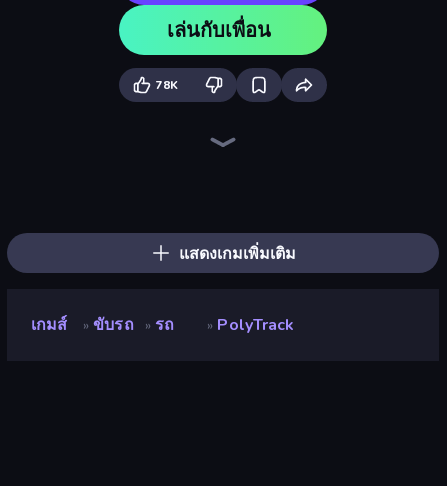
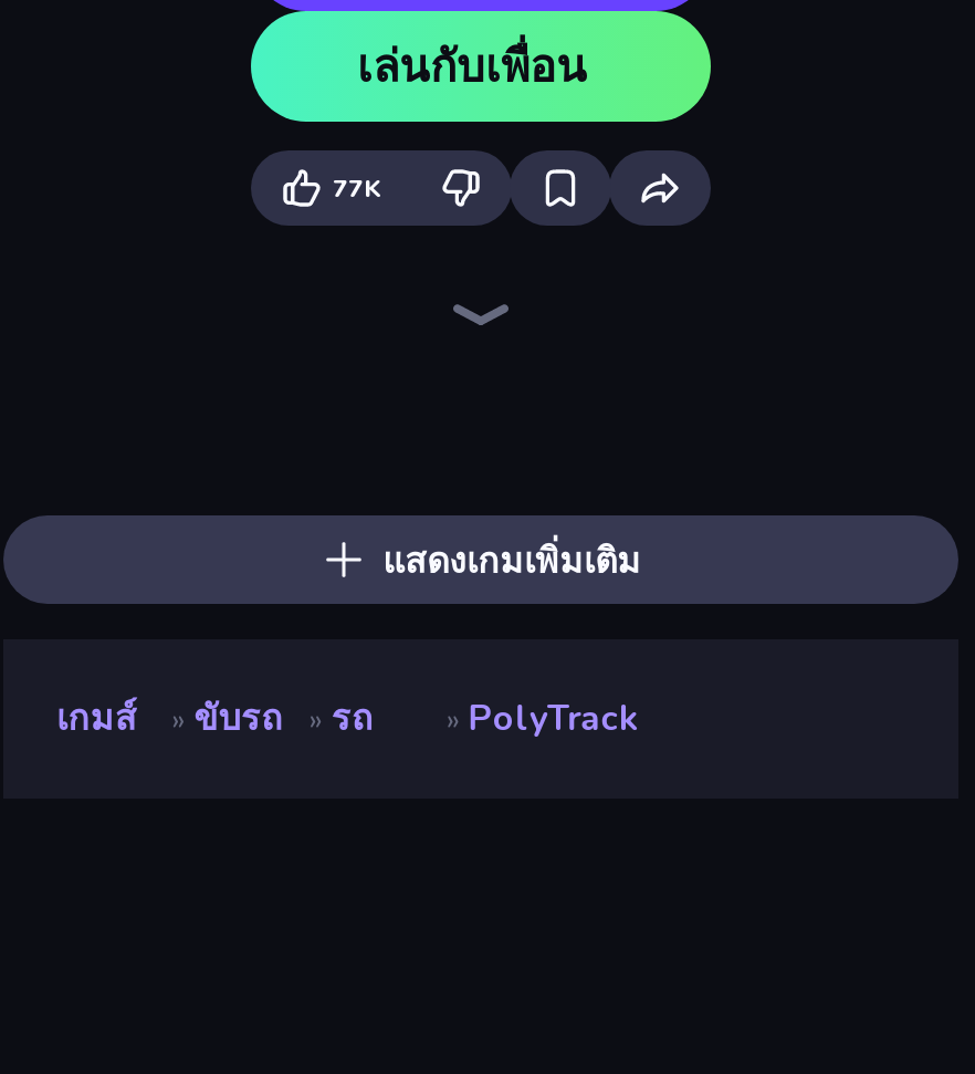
[156,77,178,92] 78K -> [333,171,381,205] 77K

